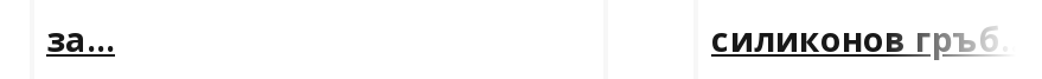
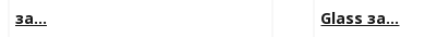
[711,17,1029,61] силиконов гръб... -> [321,8,399,28] Glass за...

